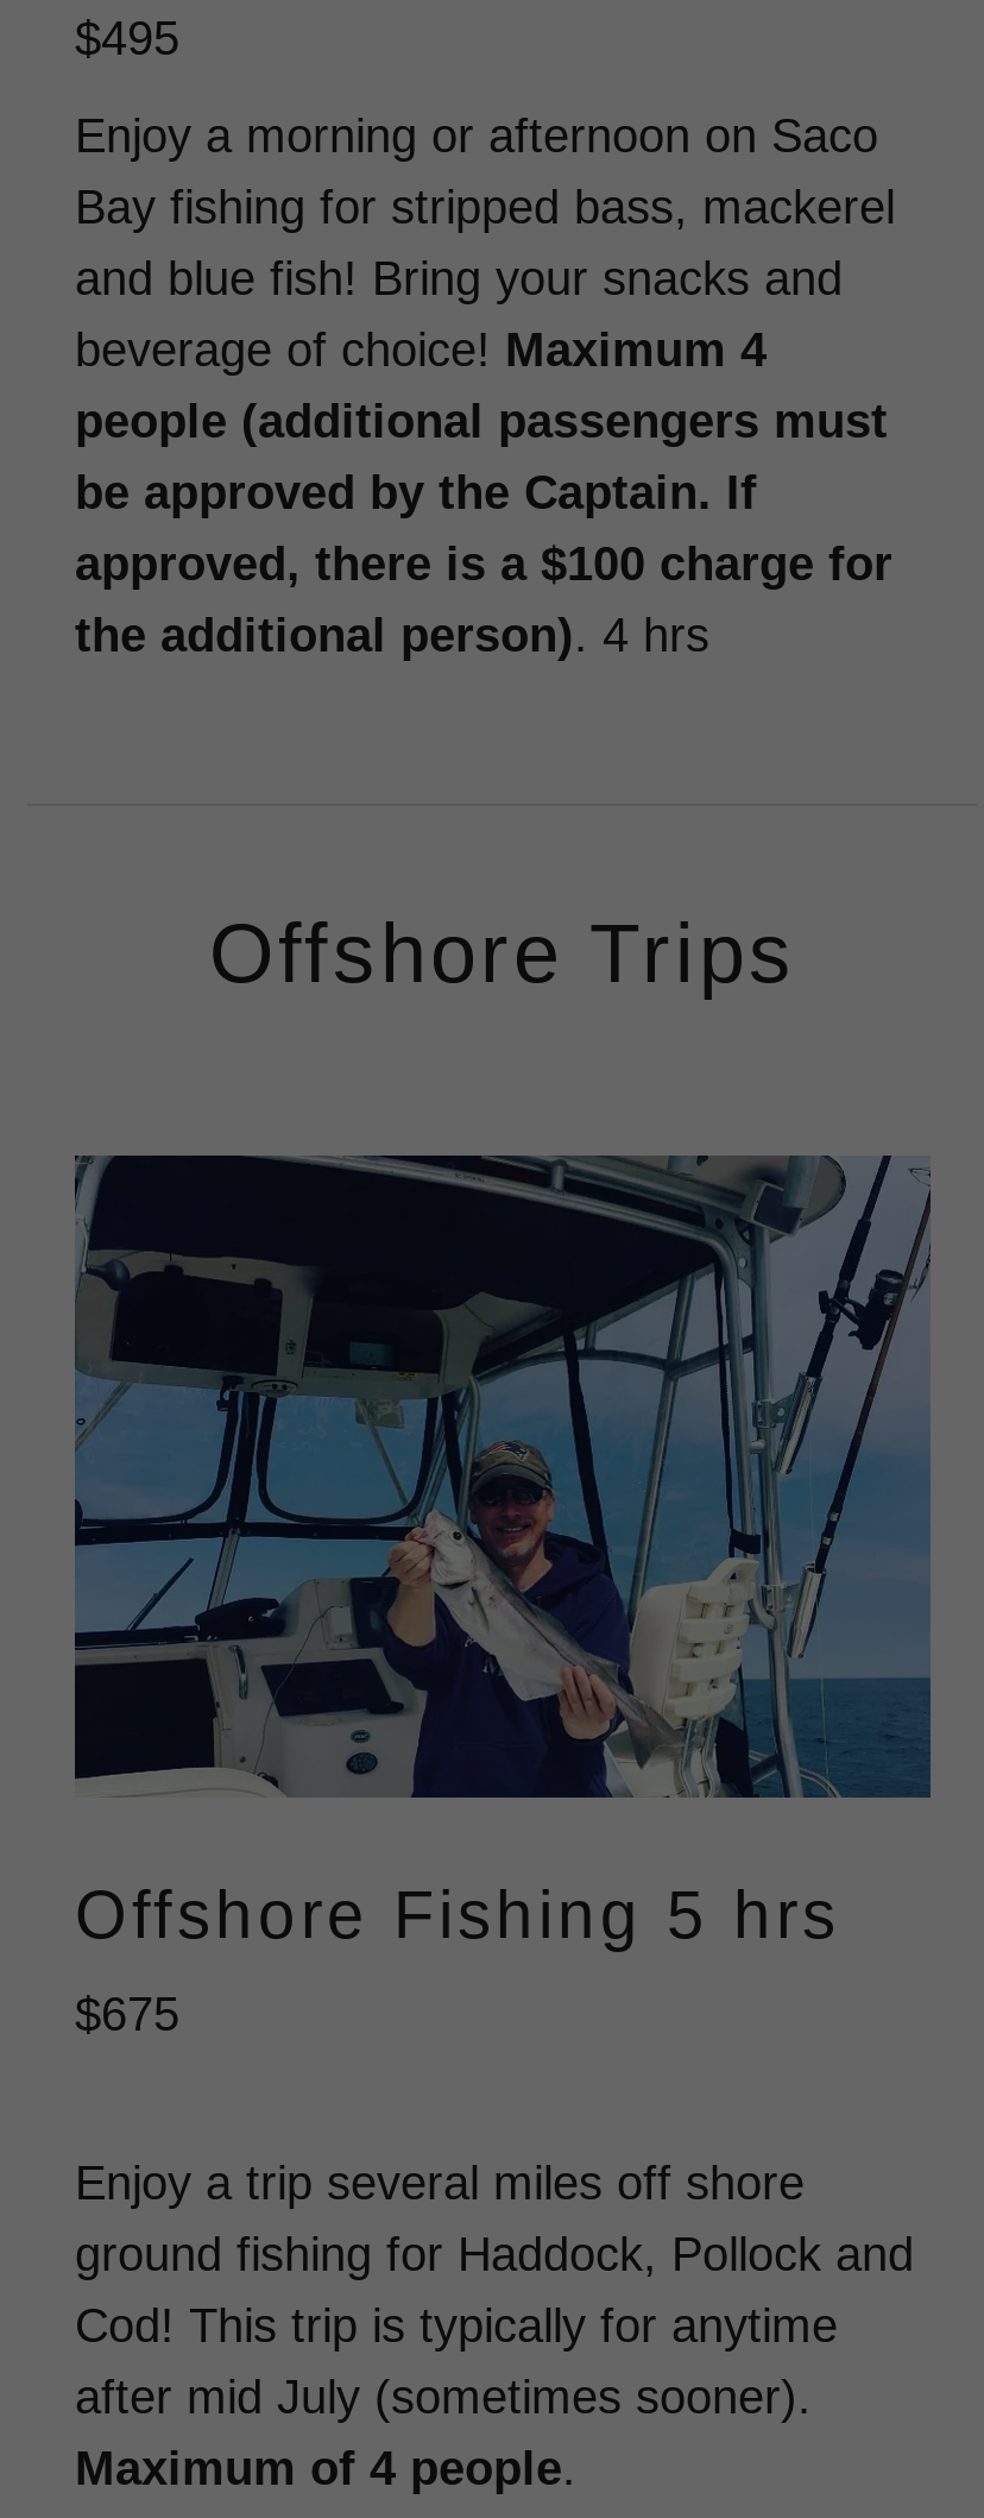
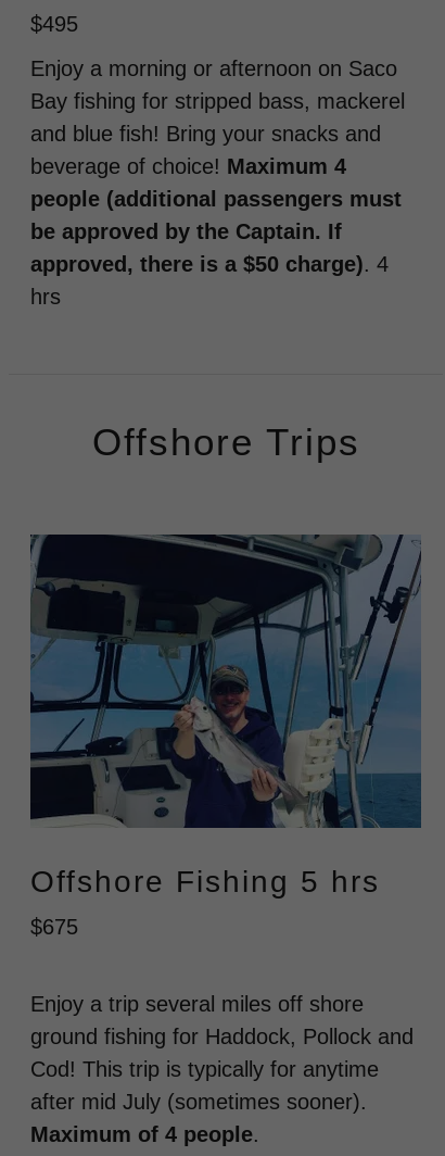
[75,537,892,660] approved, there is a $100 charge for | the additional person). 4 hrs -> [30,252,389,308] approved, there is a $50 charge). 4 | hrs

